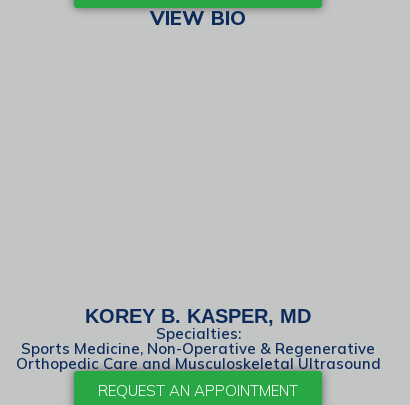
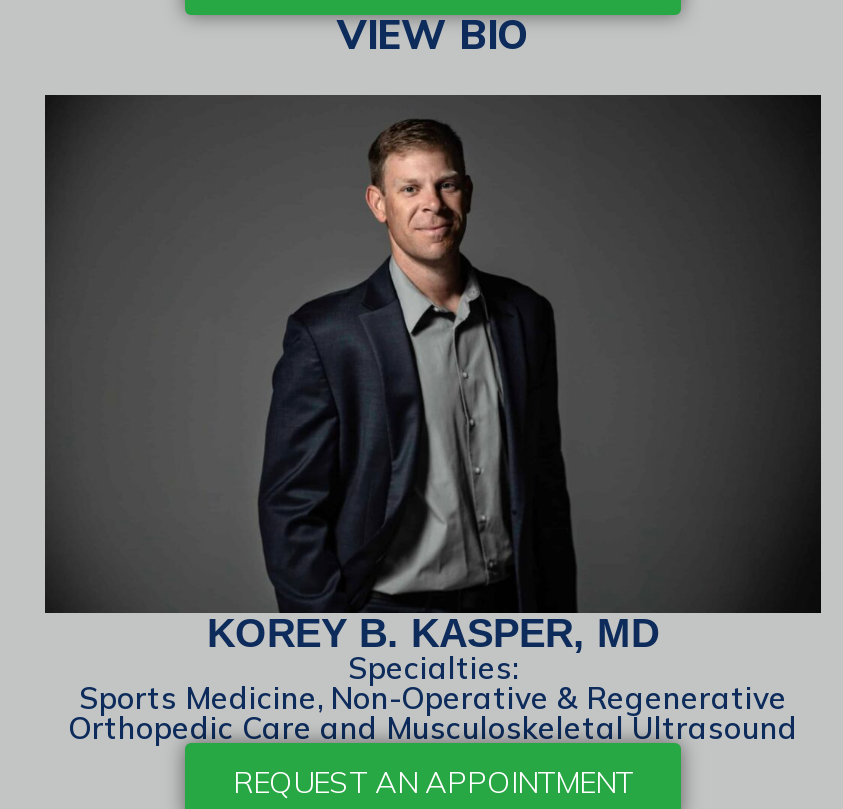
none -> [43,92,823,614] [image]

